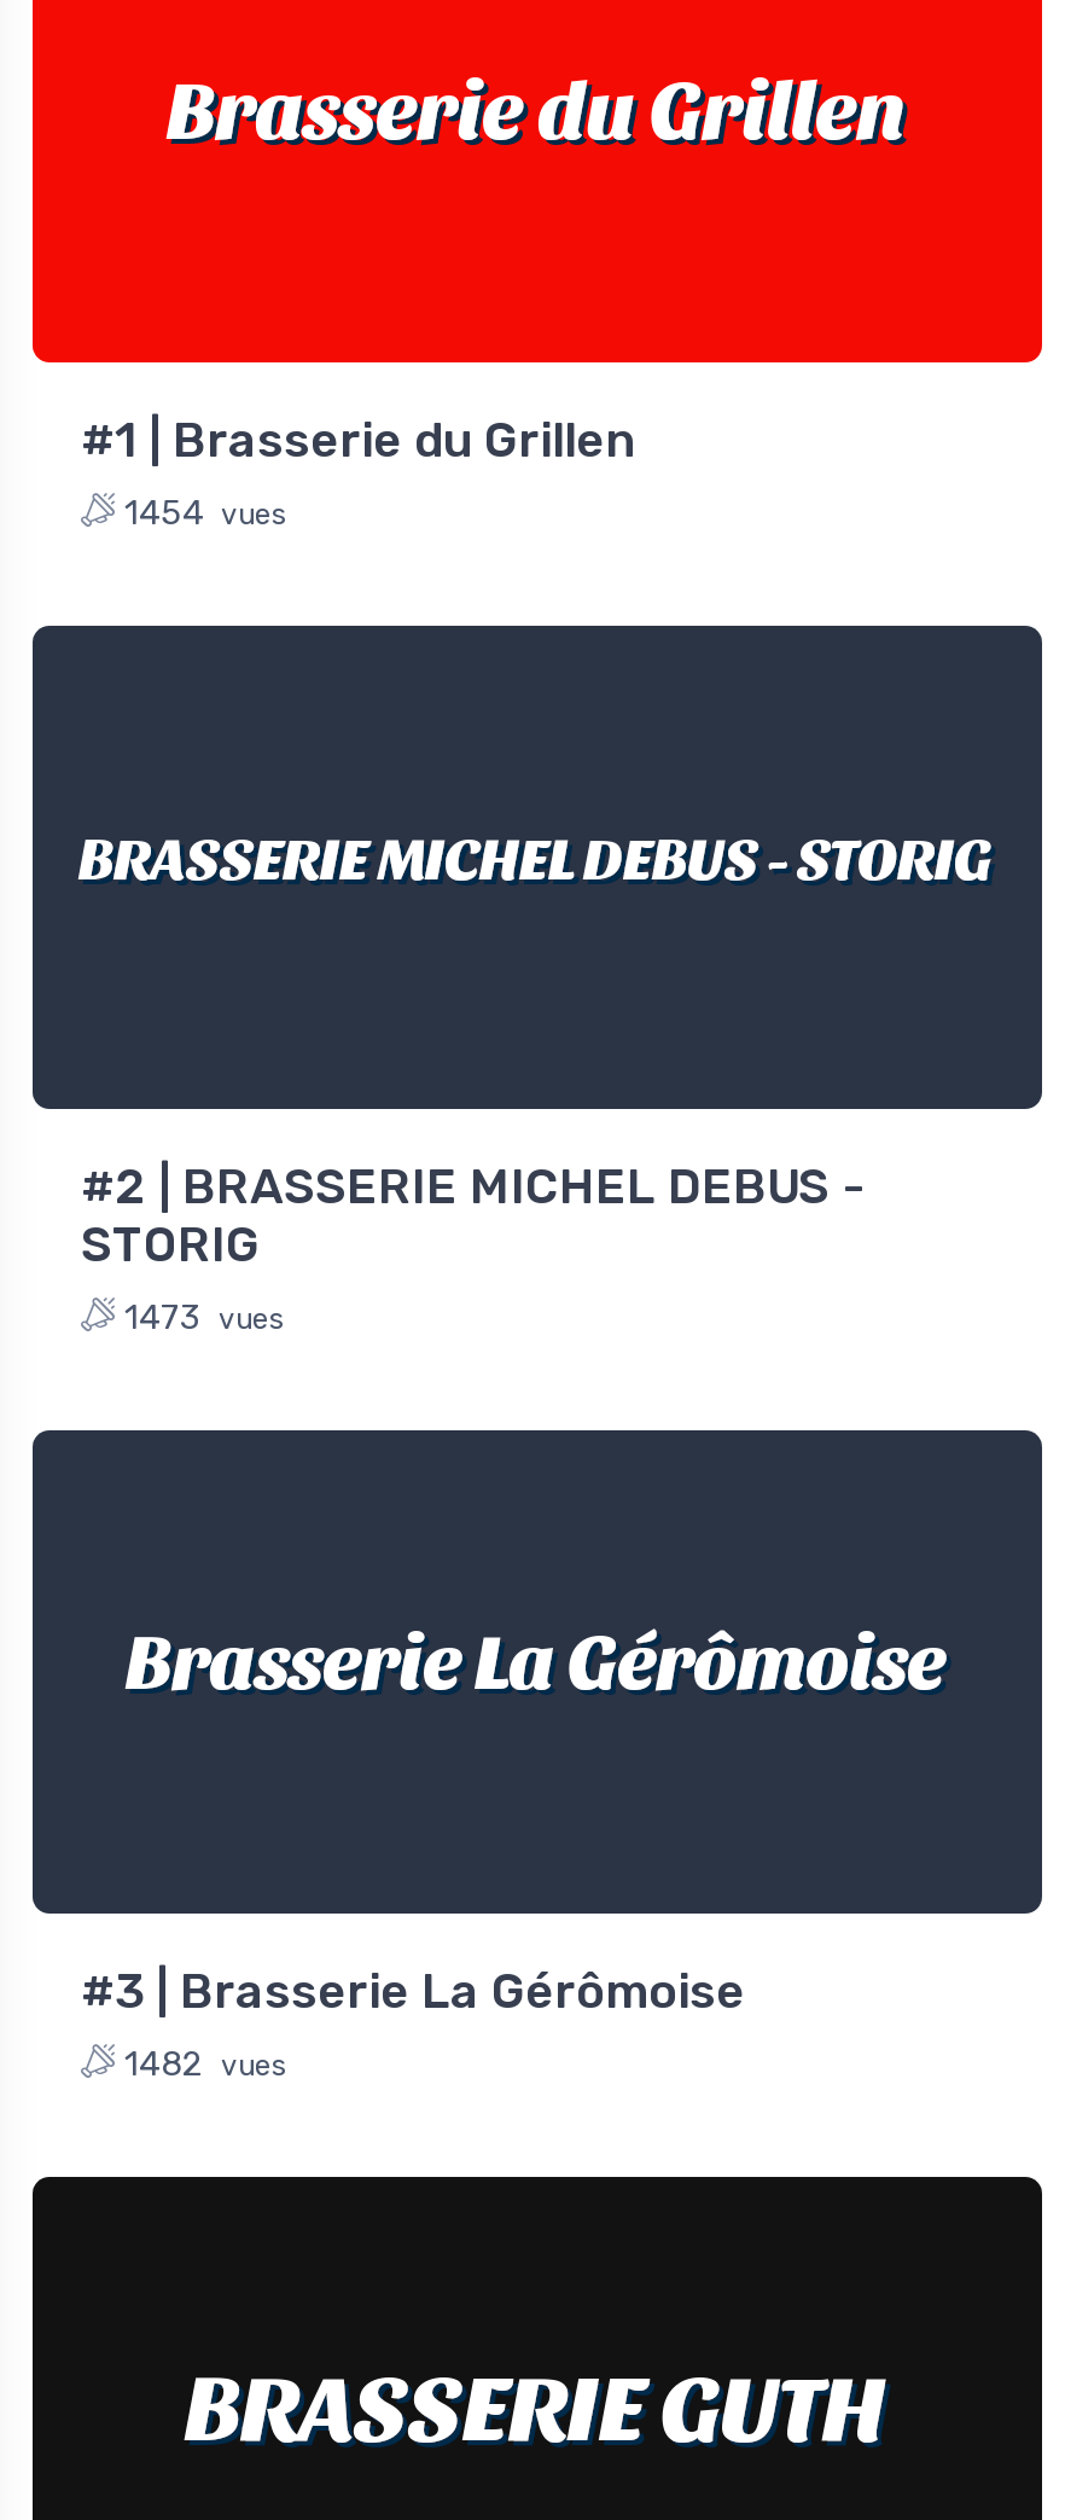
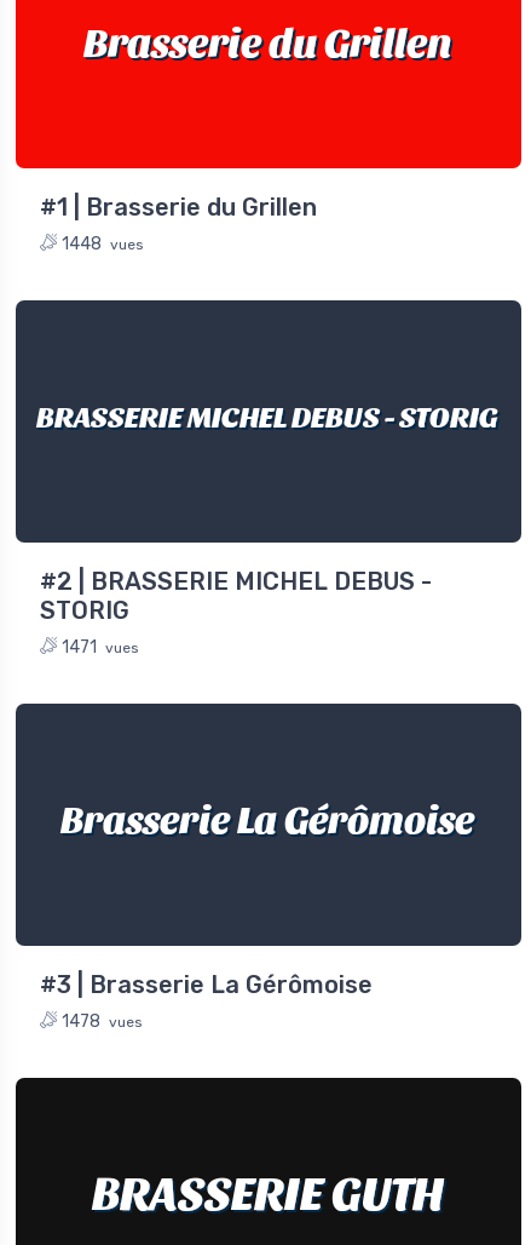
[124,492,289,533] 1454 vues -> [62,233,144,254] 1448 vues
[124,1296,286,1338] 1473 vues -> [62,637,139,657] 1471 vues
[124,2043,289,2084] 1482 vues -> [62,1011,143,1031] 1478 vues

